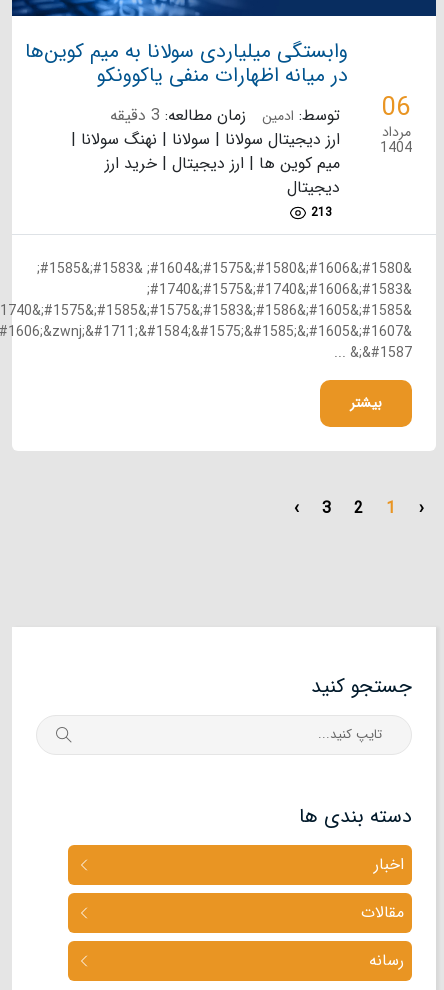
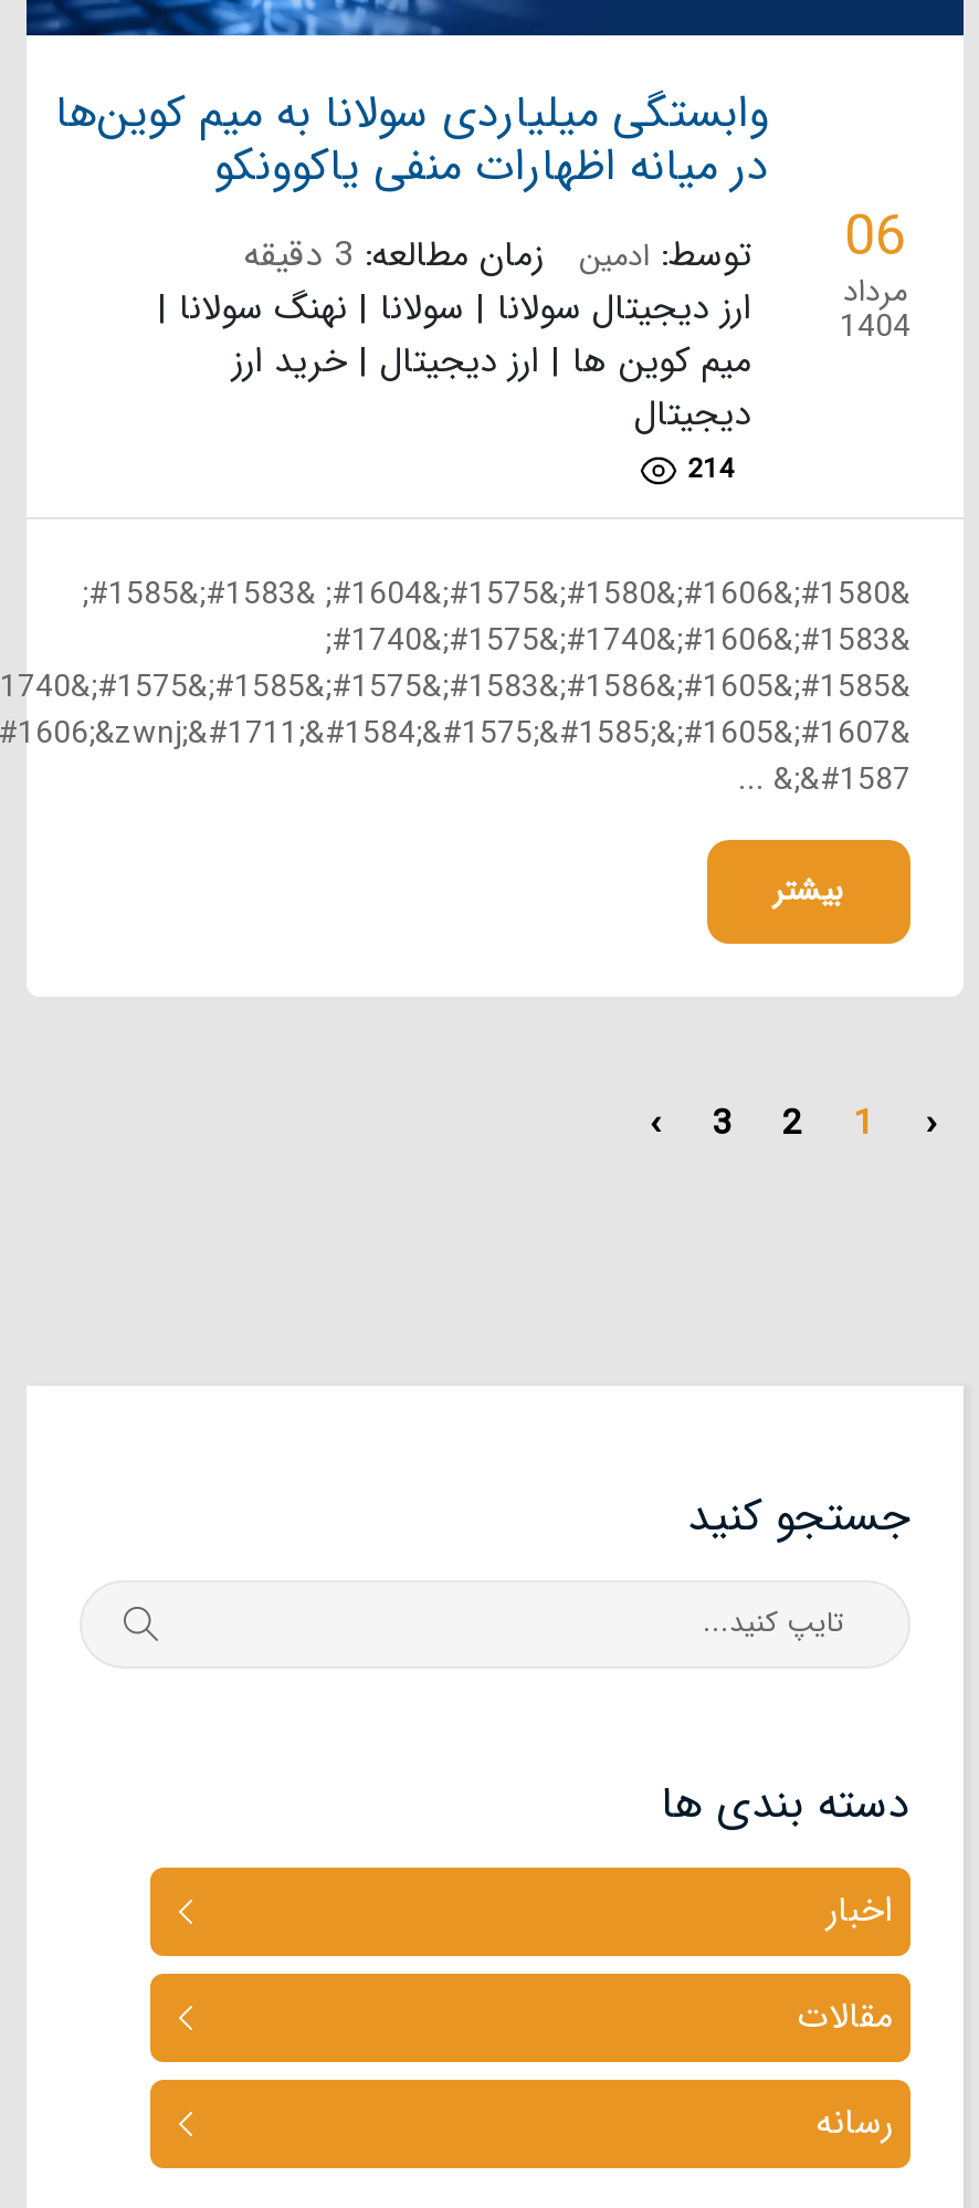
[311,203,332,222] 213 -> [688,449,734,491] 214

